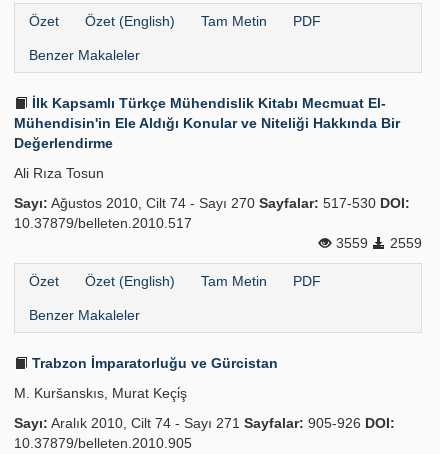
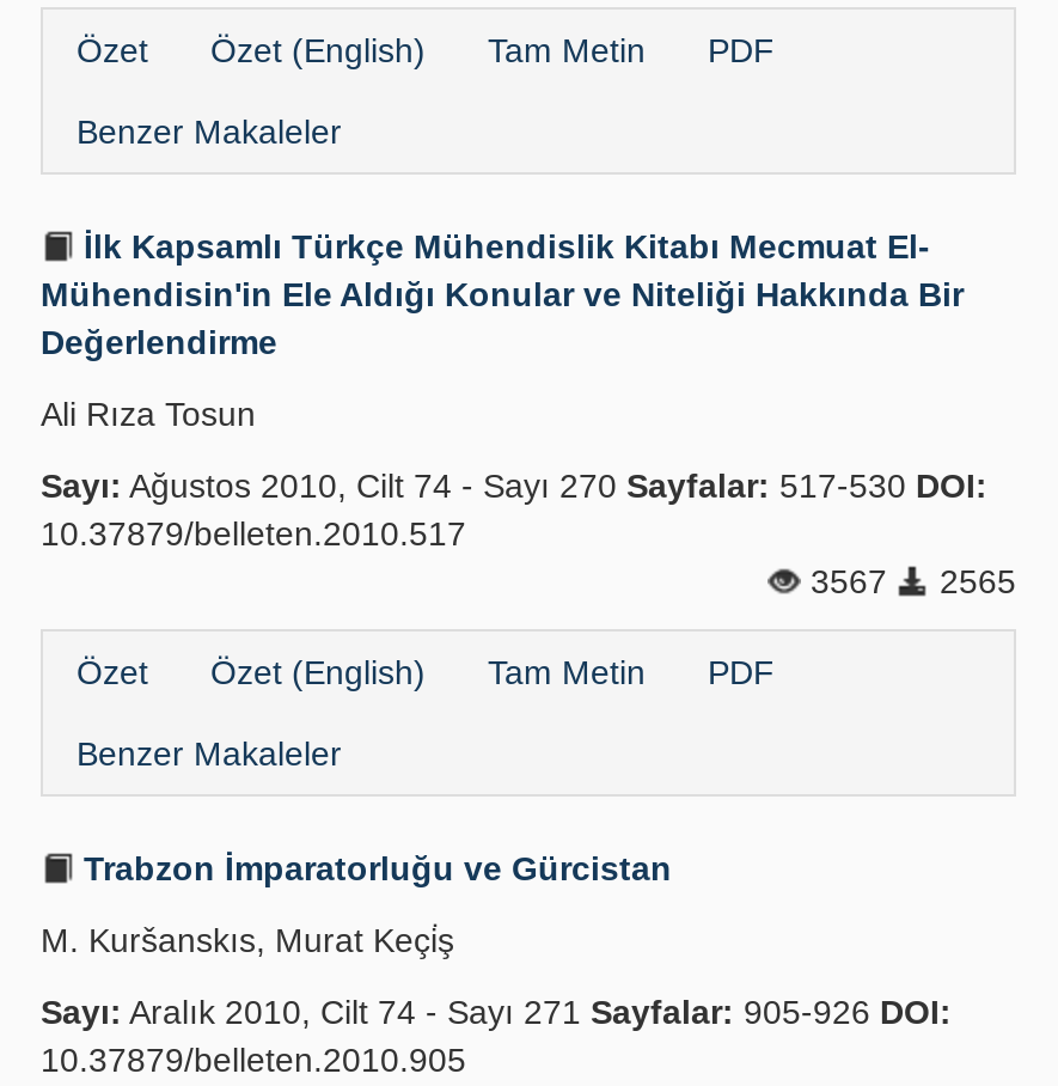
[332,235,372,251] 3559 -> [801,562,897,600] 3567
[386,235,422,251] 2559 -> [930,562,1016,600] 2565

